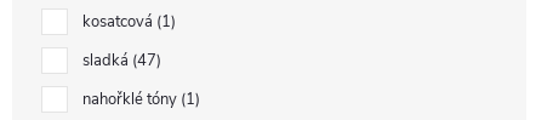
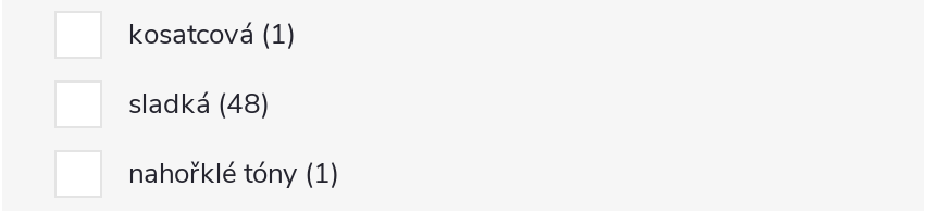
[82,49,156,71] sladká 47 -> [128,84,261,123] sladká 48

